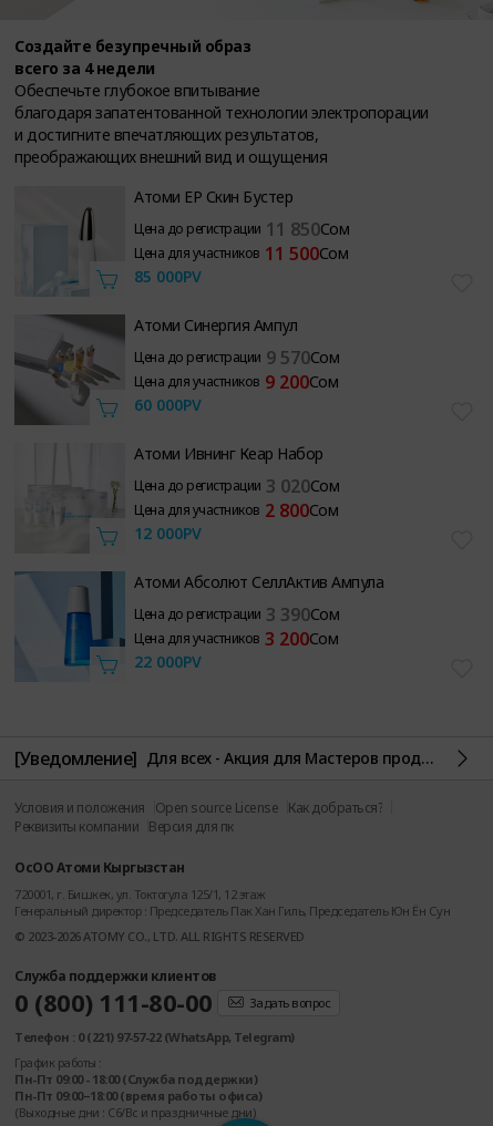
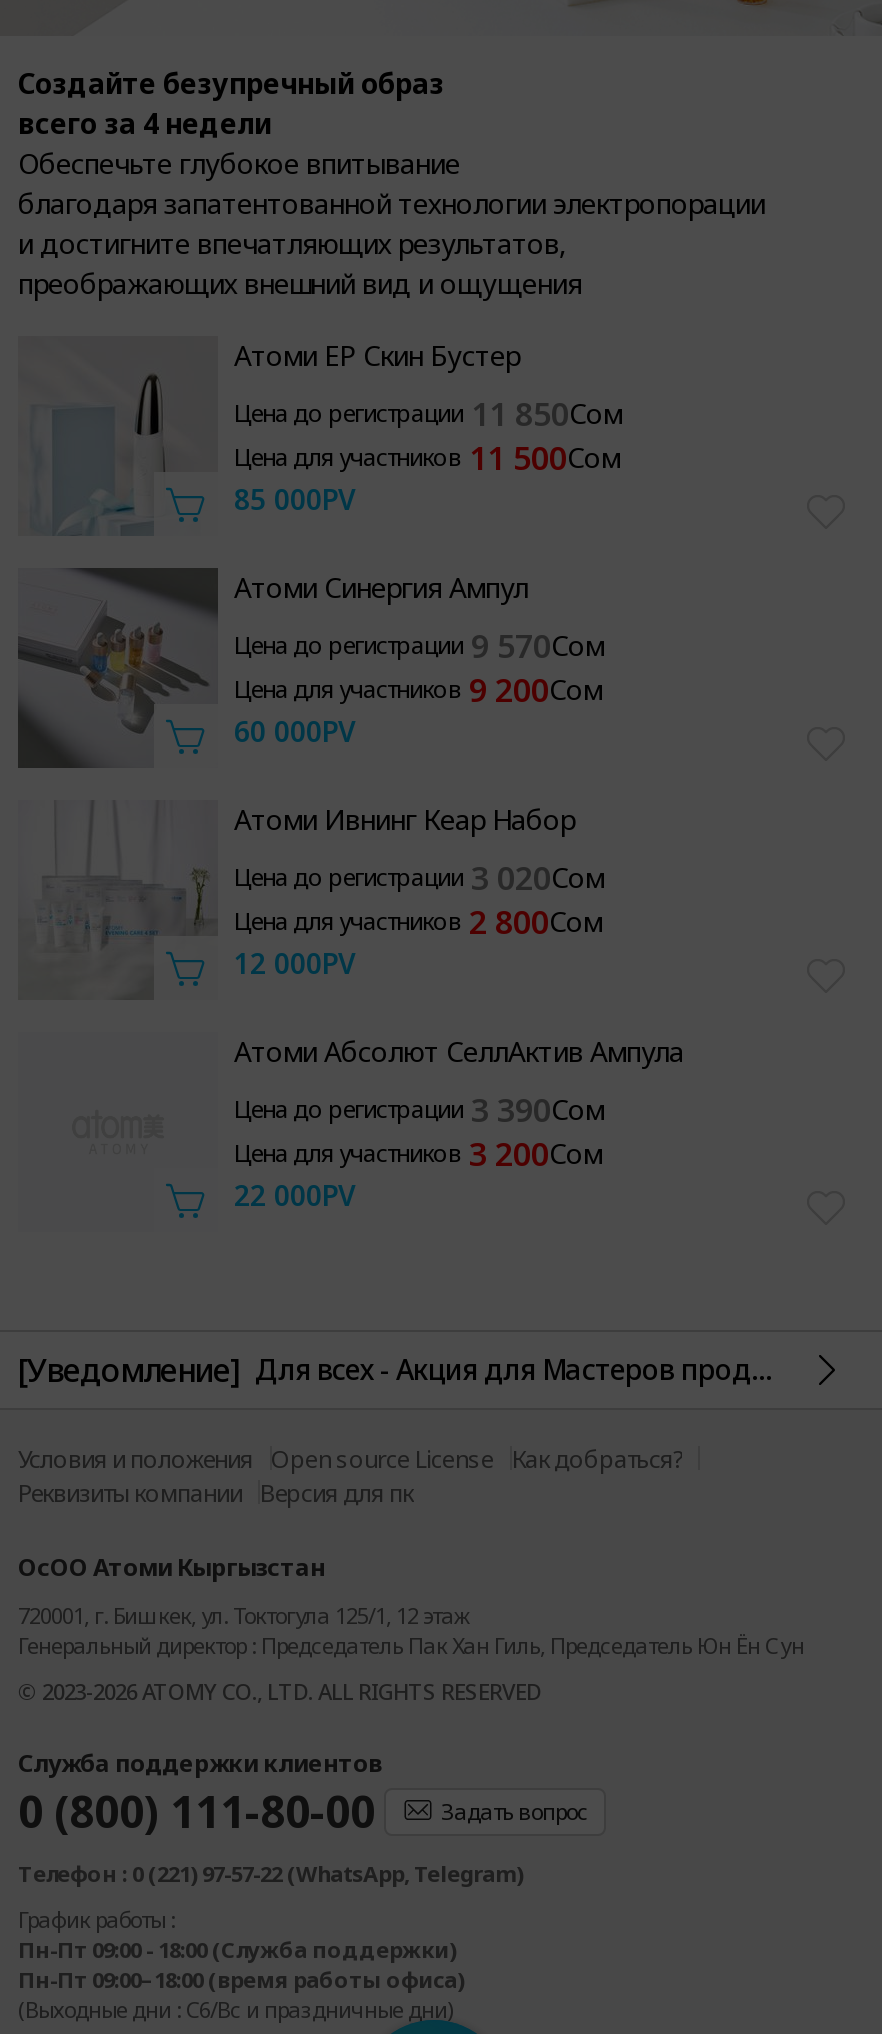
[14,570,126,682] [image] -> none

